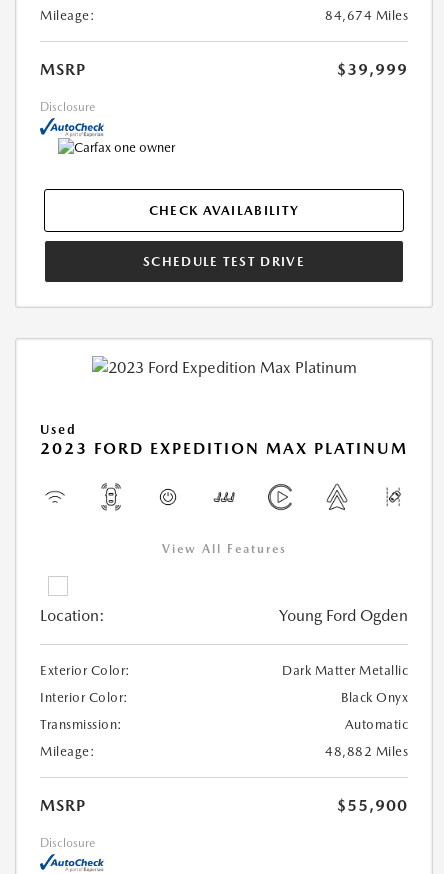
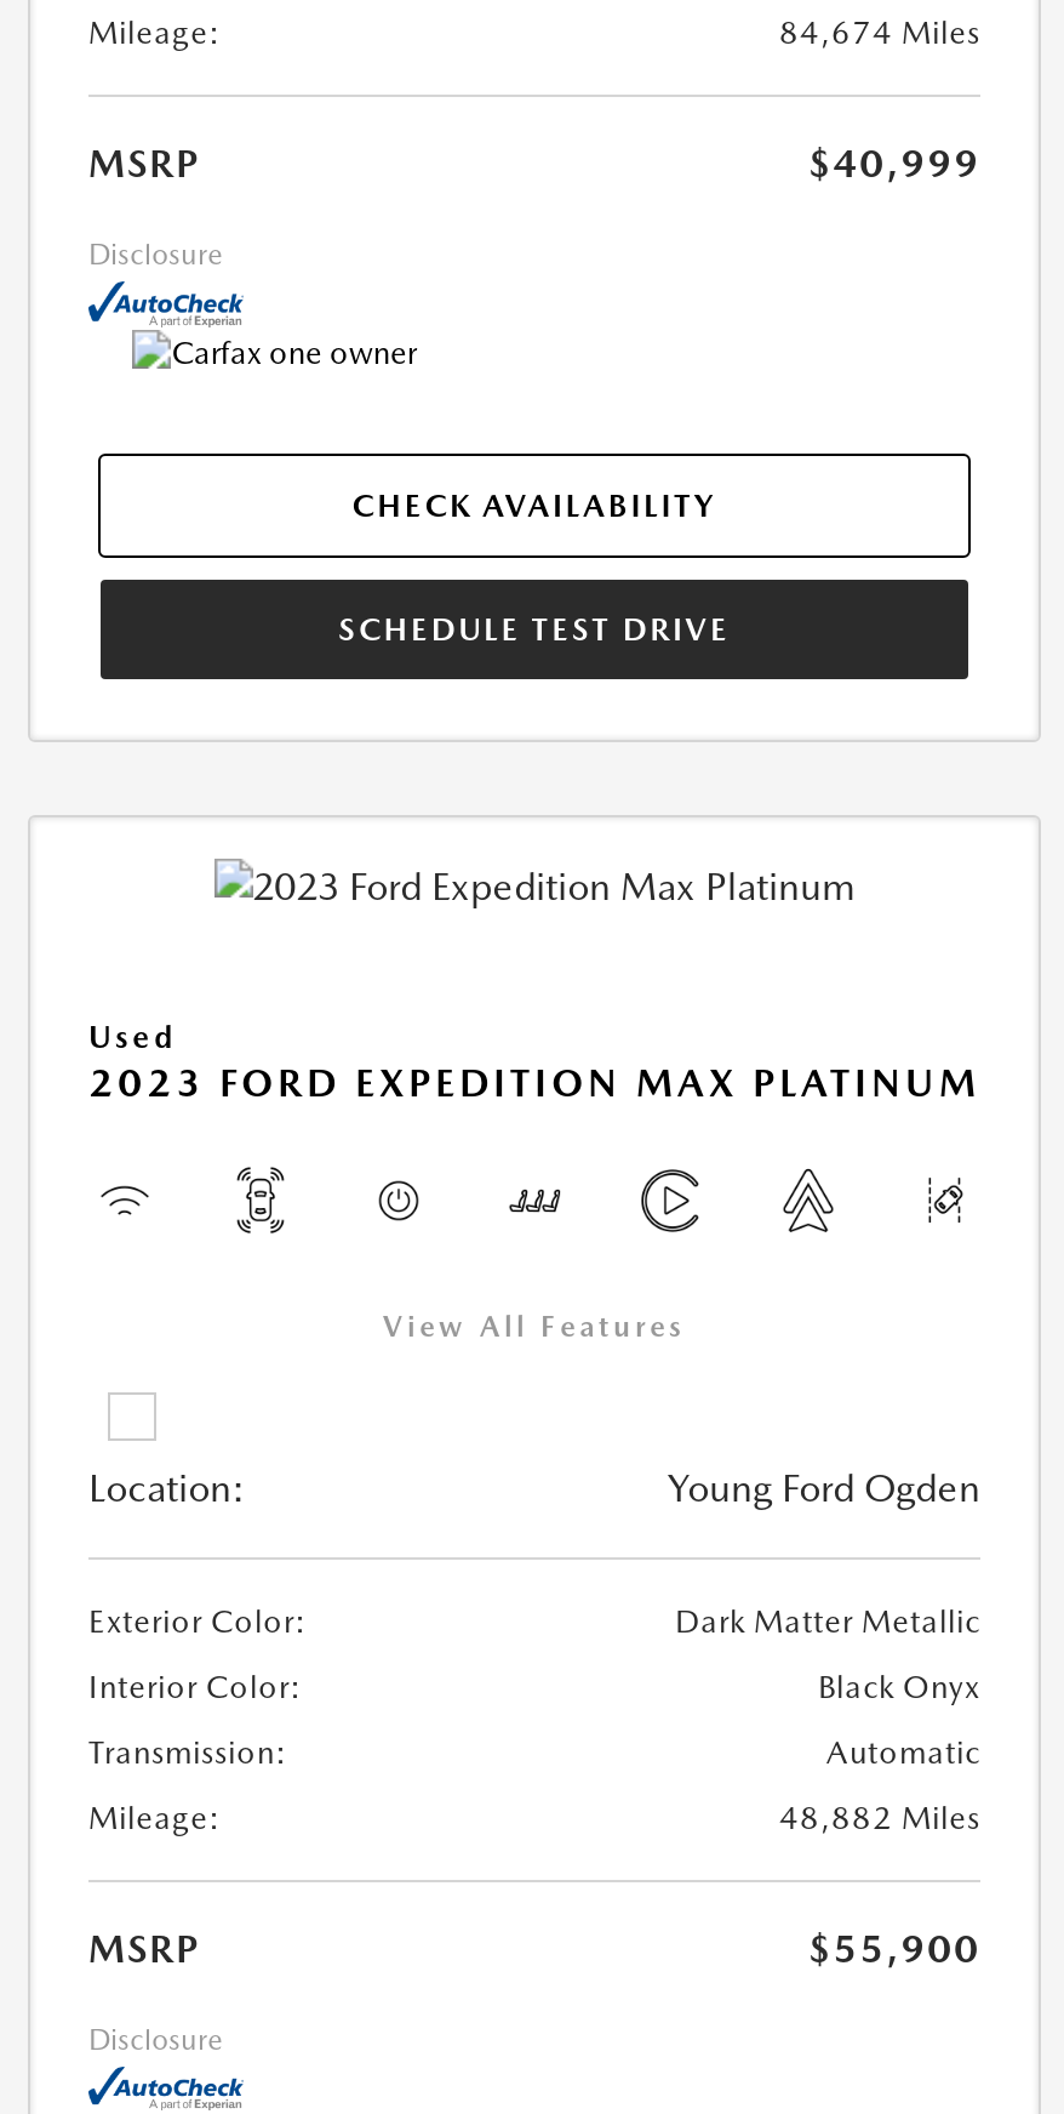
[337,60,408,79] $39,999 -> [808,142,980,188] $40,999

